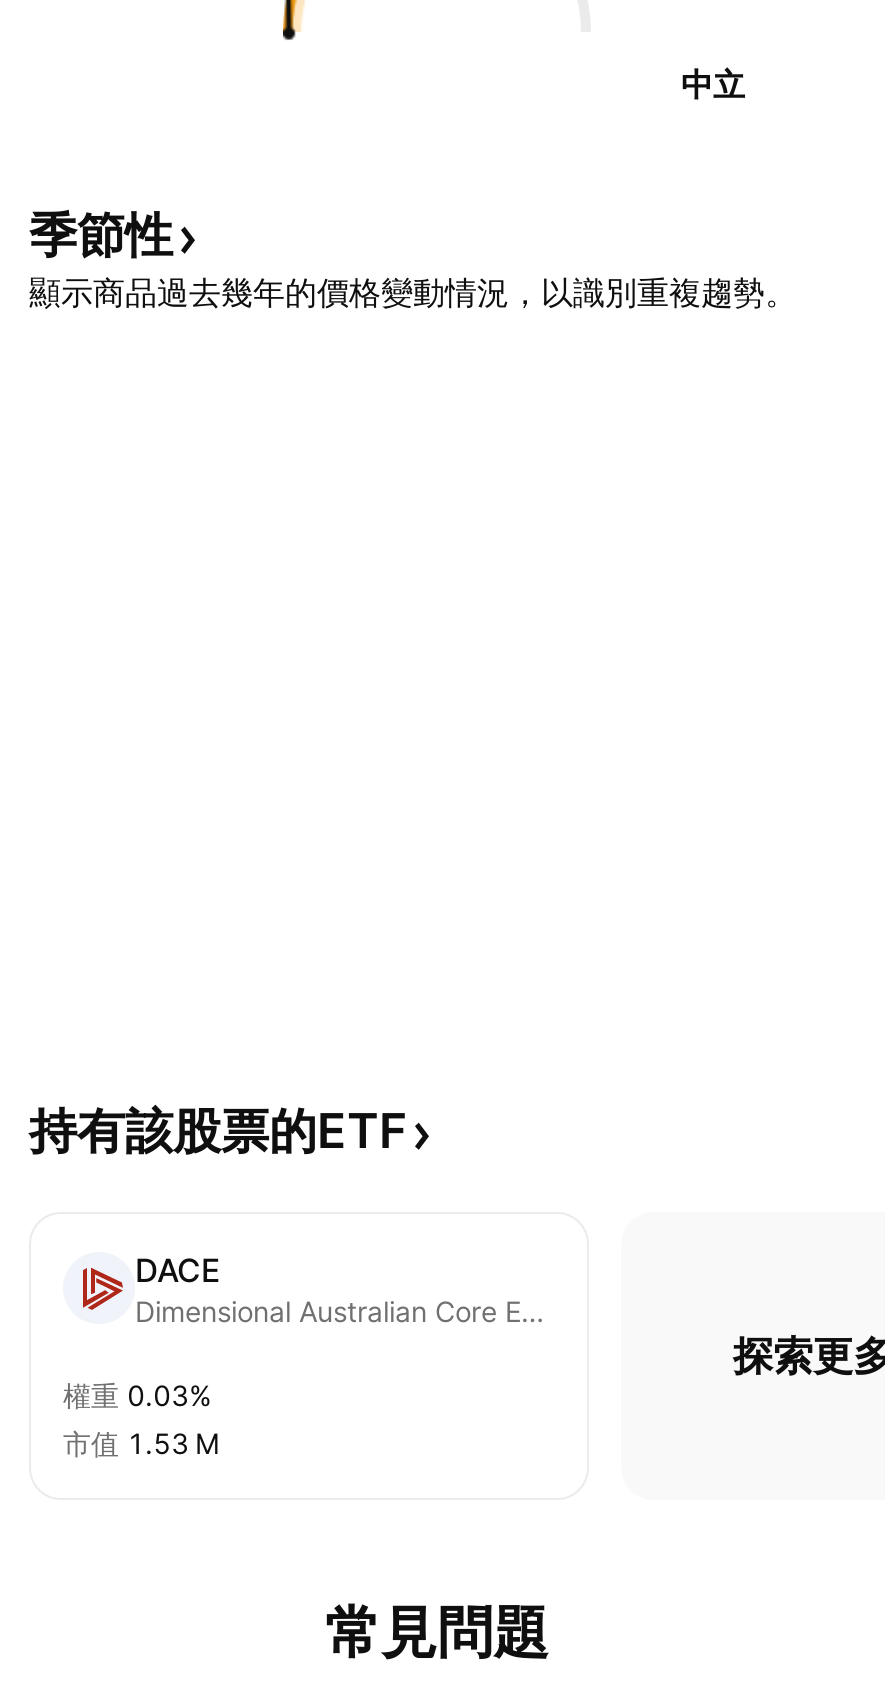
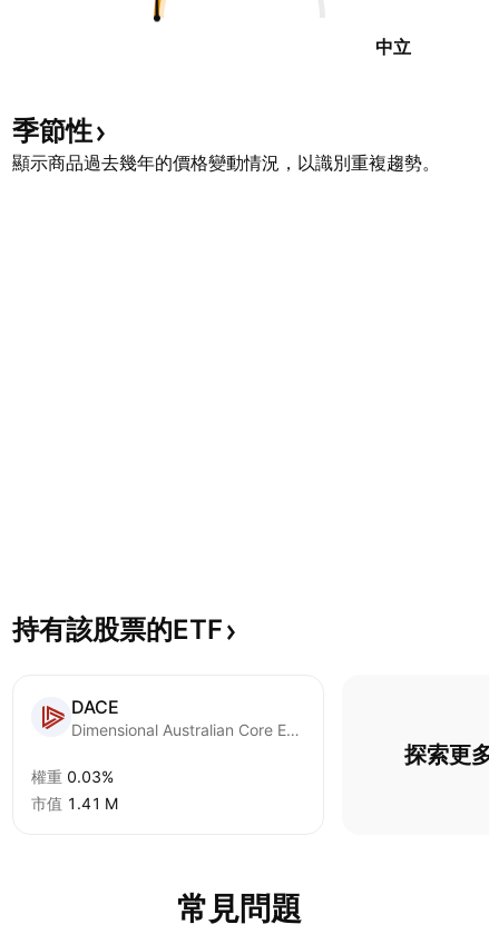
[63,1426,219,1460] 市值 1.53 M -> [31,794,118,813] 市值 1.41 M

